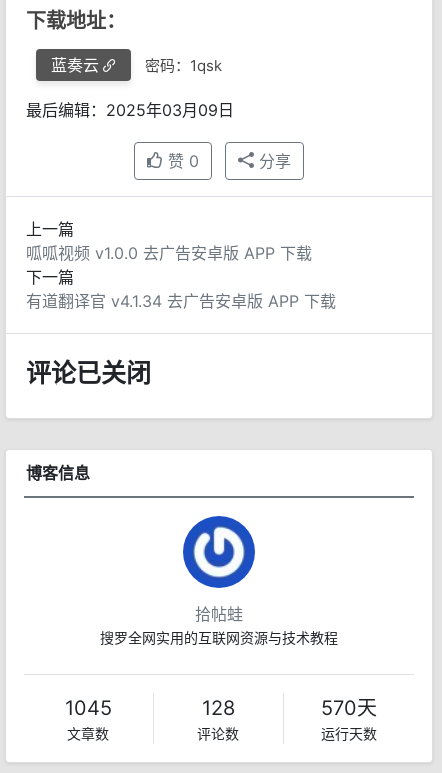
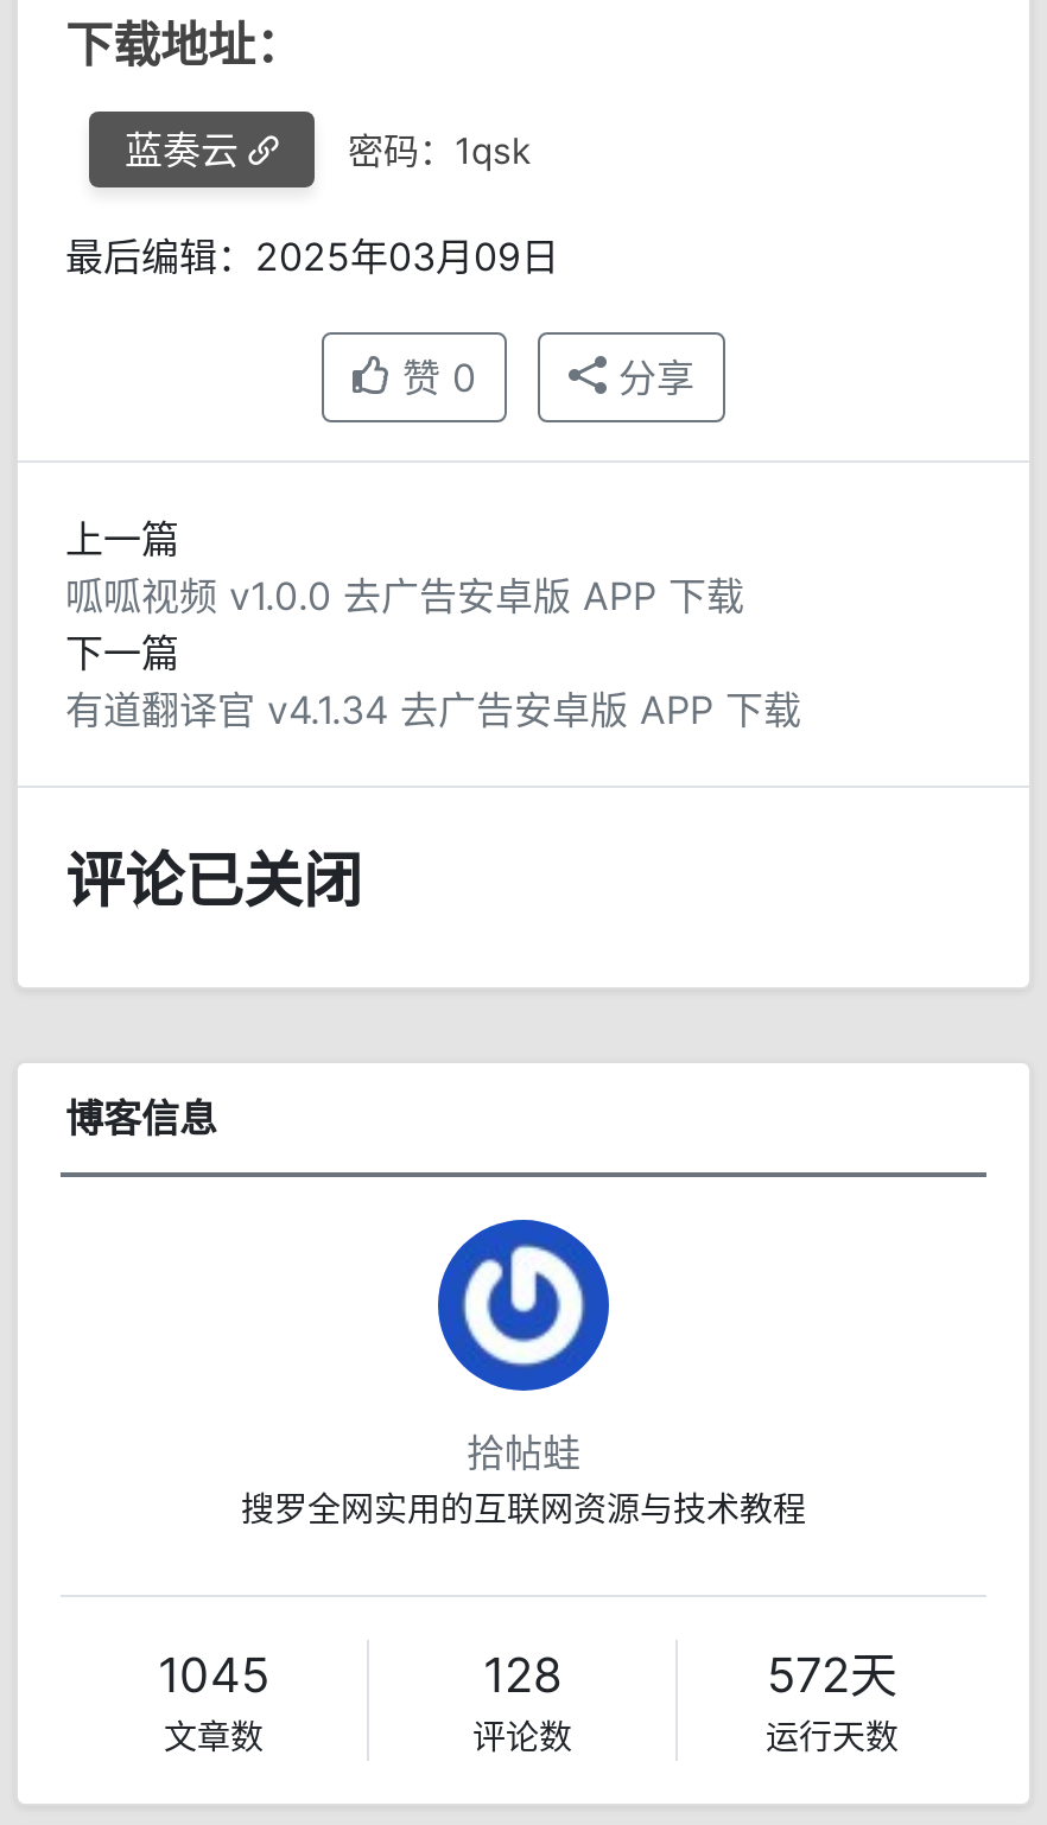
[321,696,377,720] 570天 -> [767,1646,897,1703] 572天

